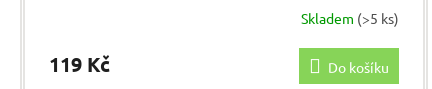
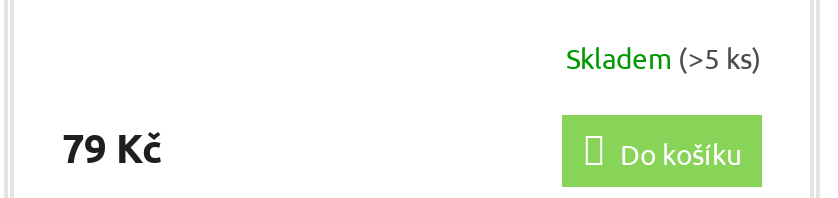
[49,51,110,77] 119 Kč -> [62,121,162,173] 79 Kč

